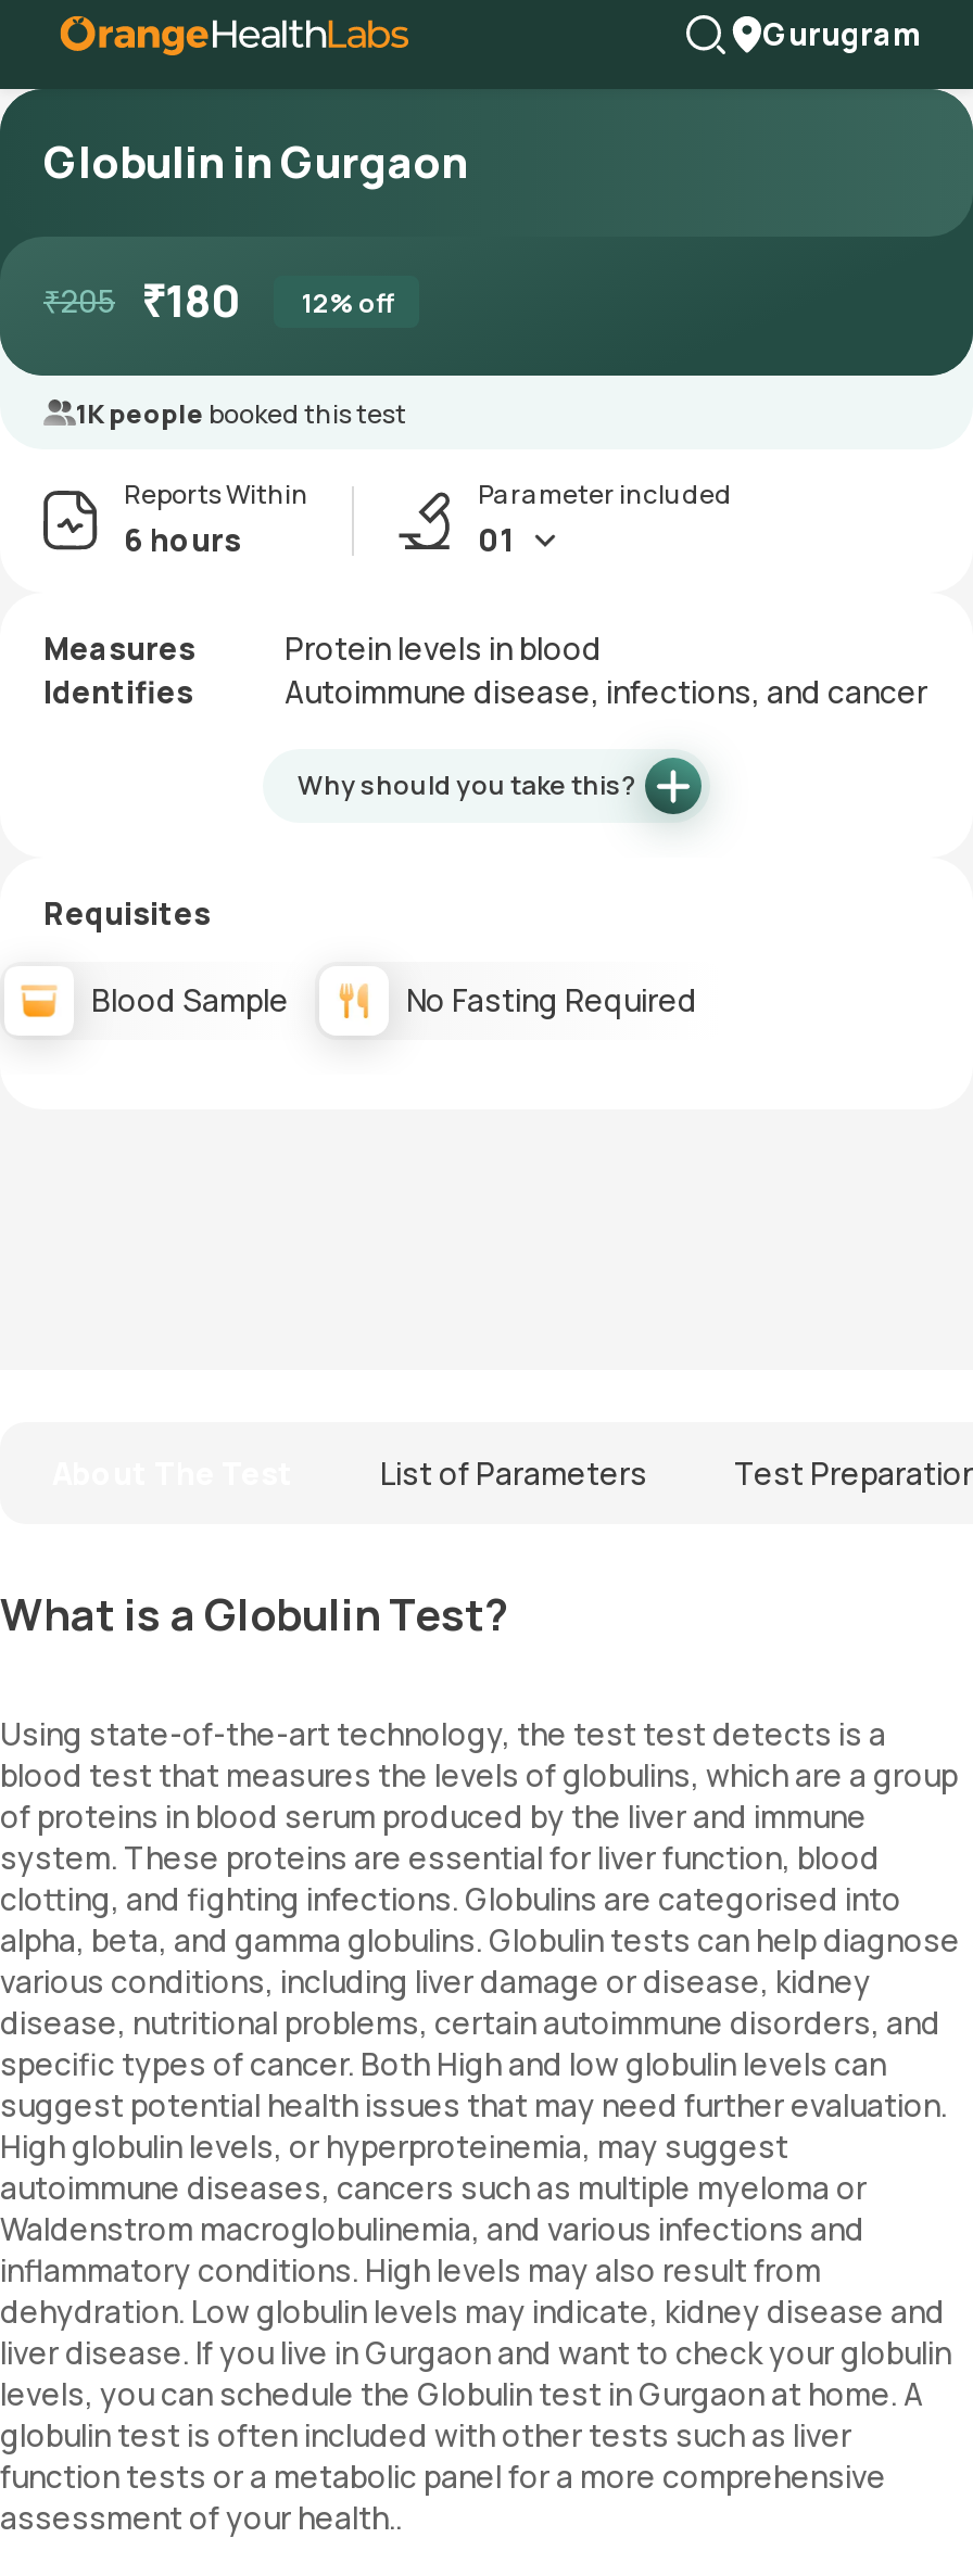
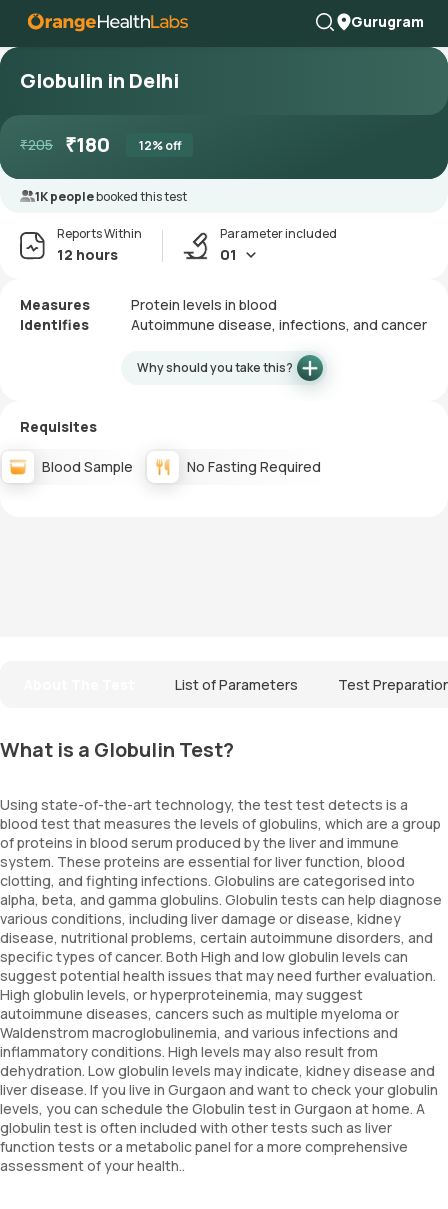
[43,132,467,191] Globulin in Gurgaon -> [20,67,179,94] Globulin in Delhi
[124,519,241,560] 6 hours -> [57,245,118,264] 12 hours

